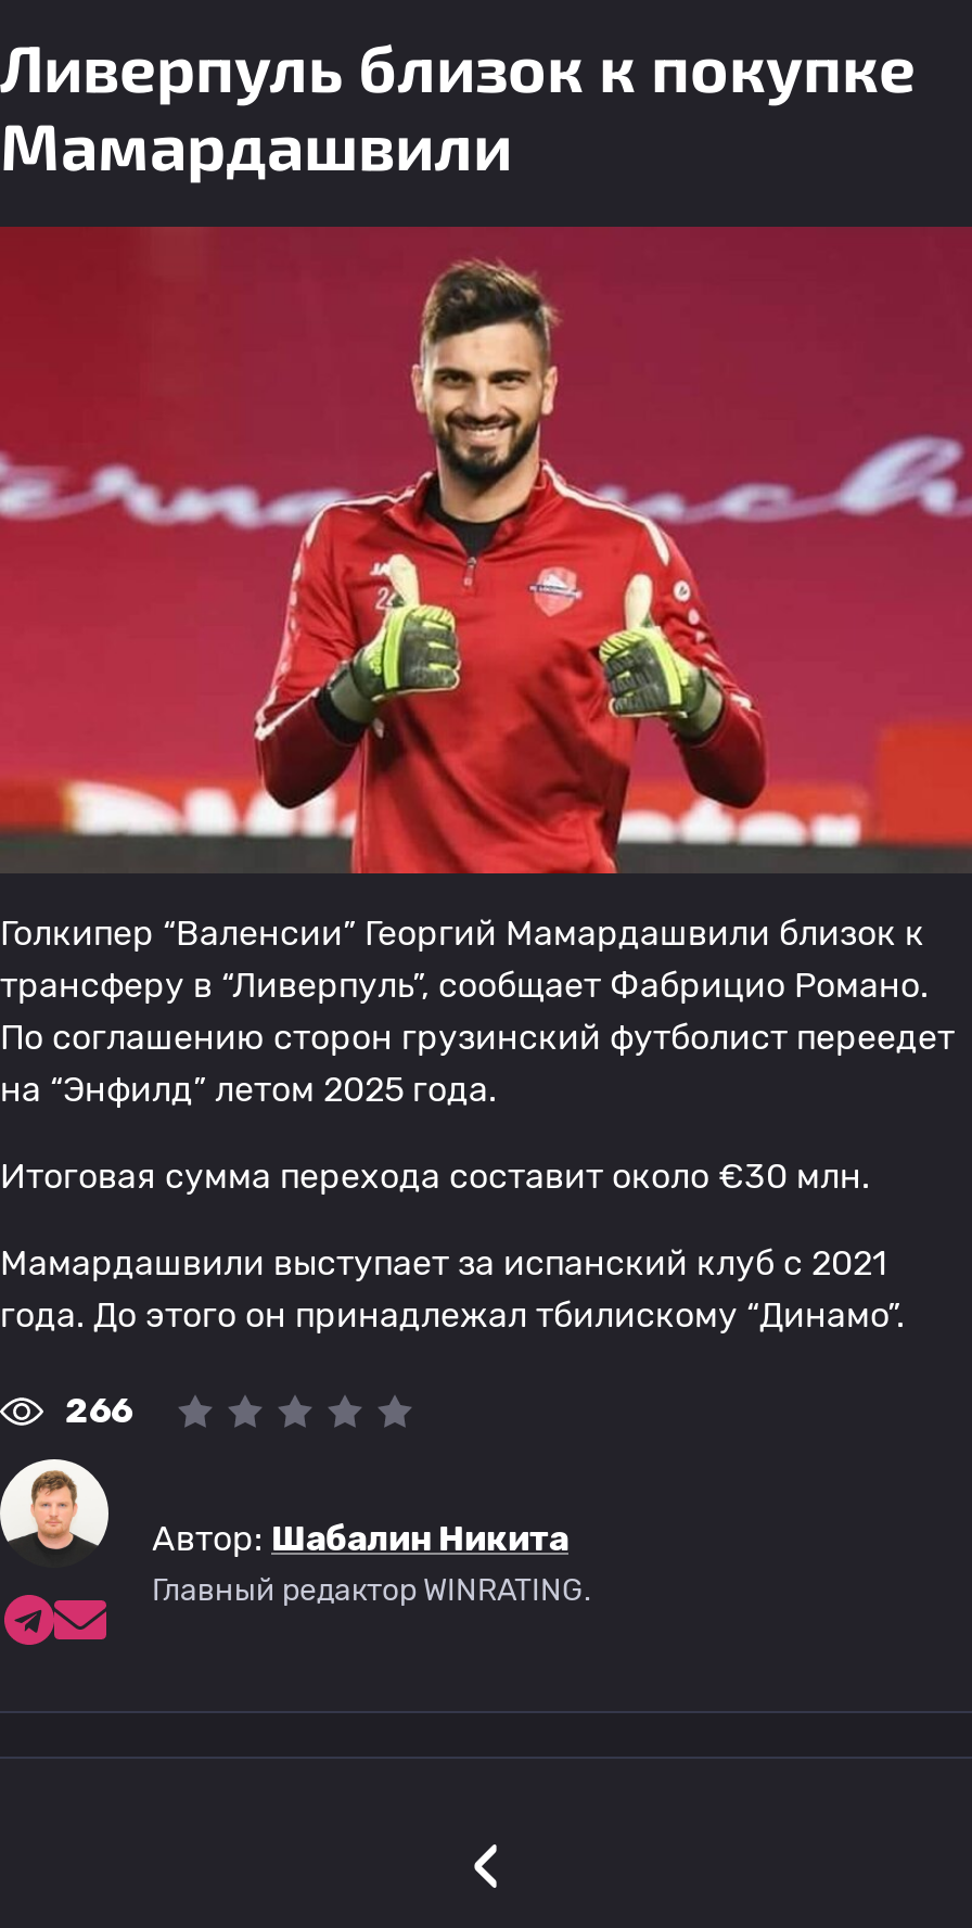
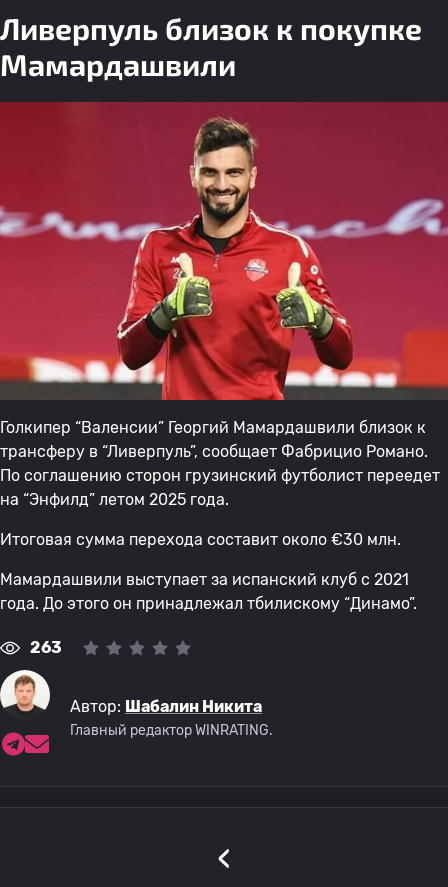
[65,1391,132,1432] 266 -> [30,638,62,657] 263

